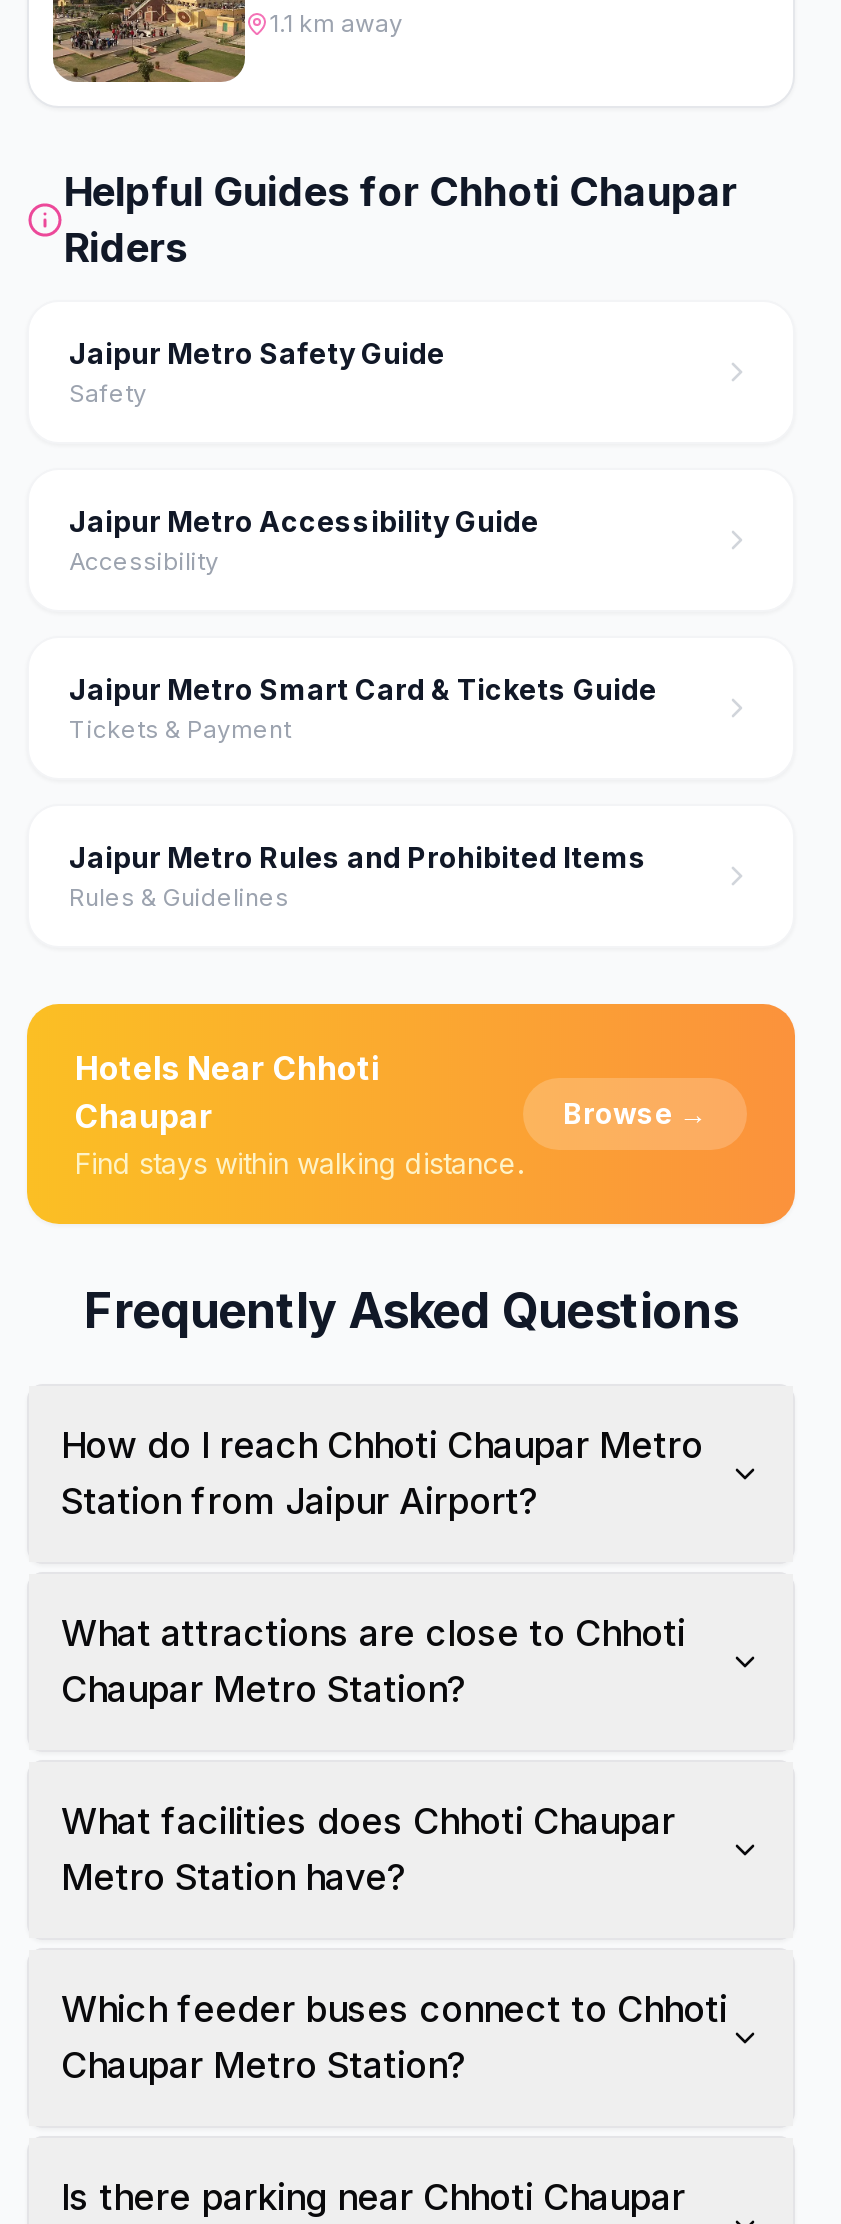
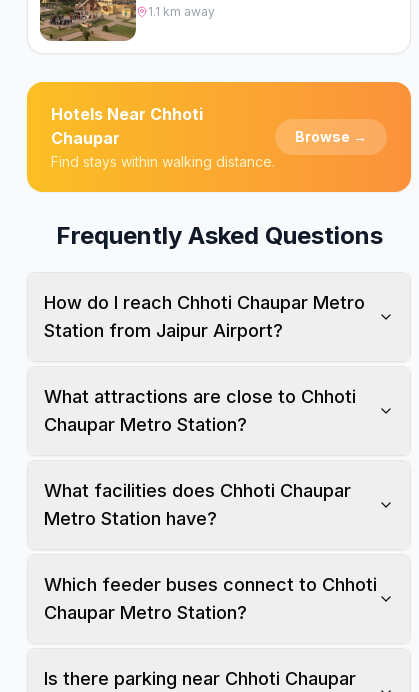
[63,168,737,408] Helpful Guides for Chhoti Chaupar | Riders | Jaipur Metro Safety Guide | Safety -> none
[69,504,539,576] Jaipur Metro Accessibility Guide | Accessibility -> none
[69,672,657,744] Jaipur Metro Smart Card & Tickets Guide | Tickets & Payment -> none
[69,840,647,912] Jaipur Metro Rules and Prohibited Items | Rules & Guidelines -> none

